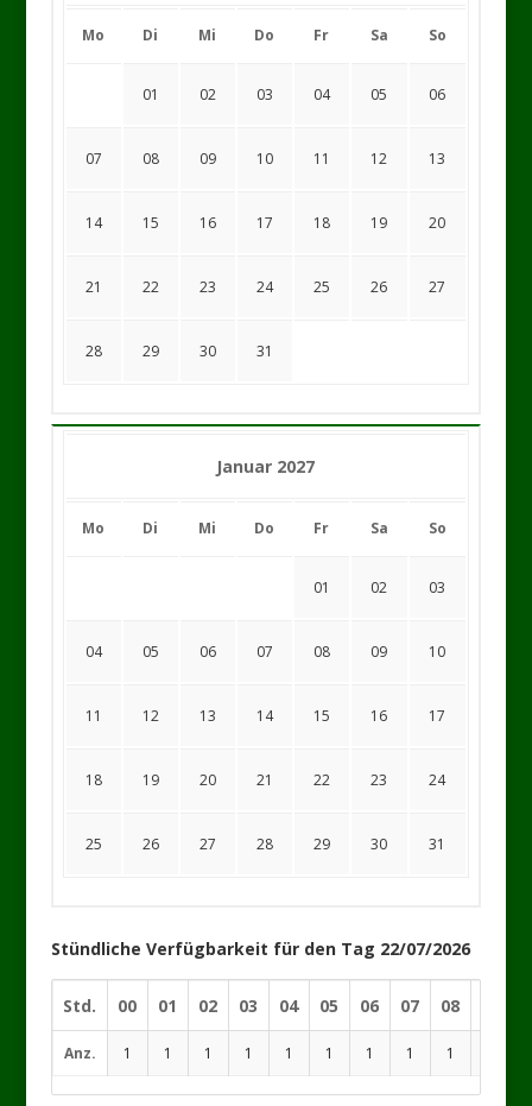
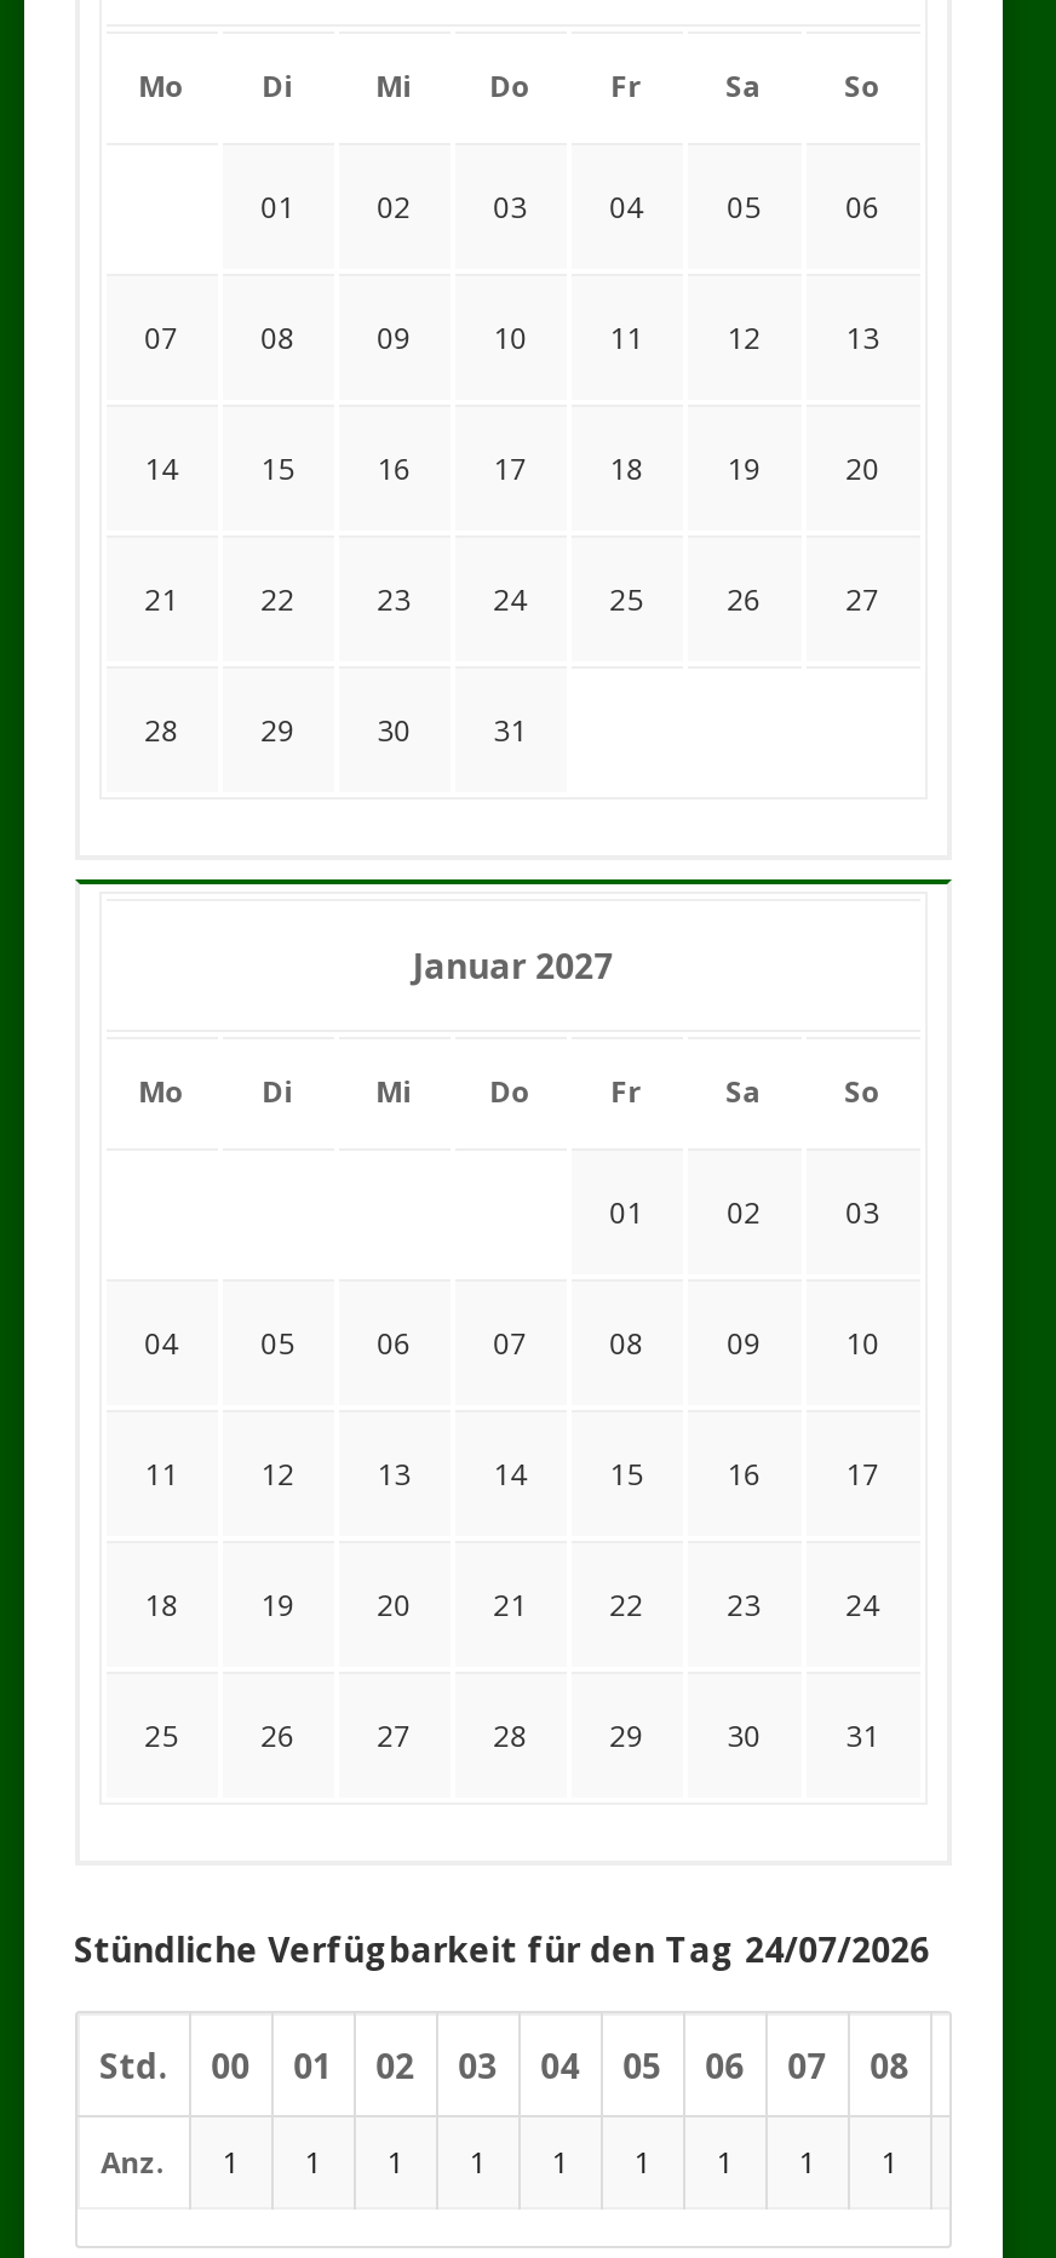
[51,937,470,960] Stündliche Verfügbarkeit für den Tag 22/07/2026 -> [74,1926,929,1972] Stündliche Verfügbarkeit für den Tag 24/07/2026

